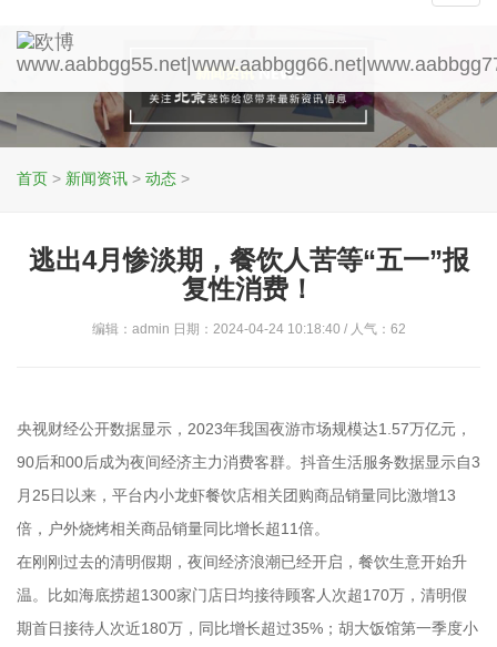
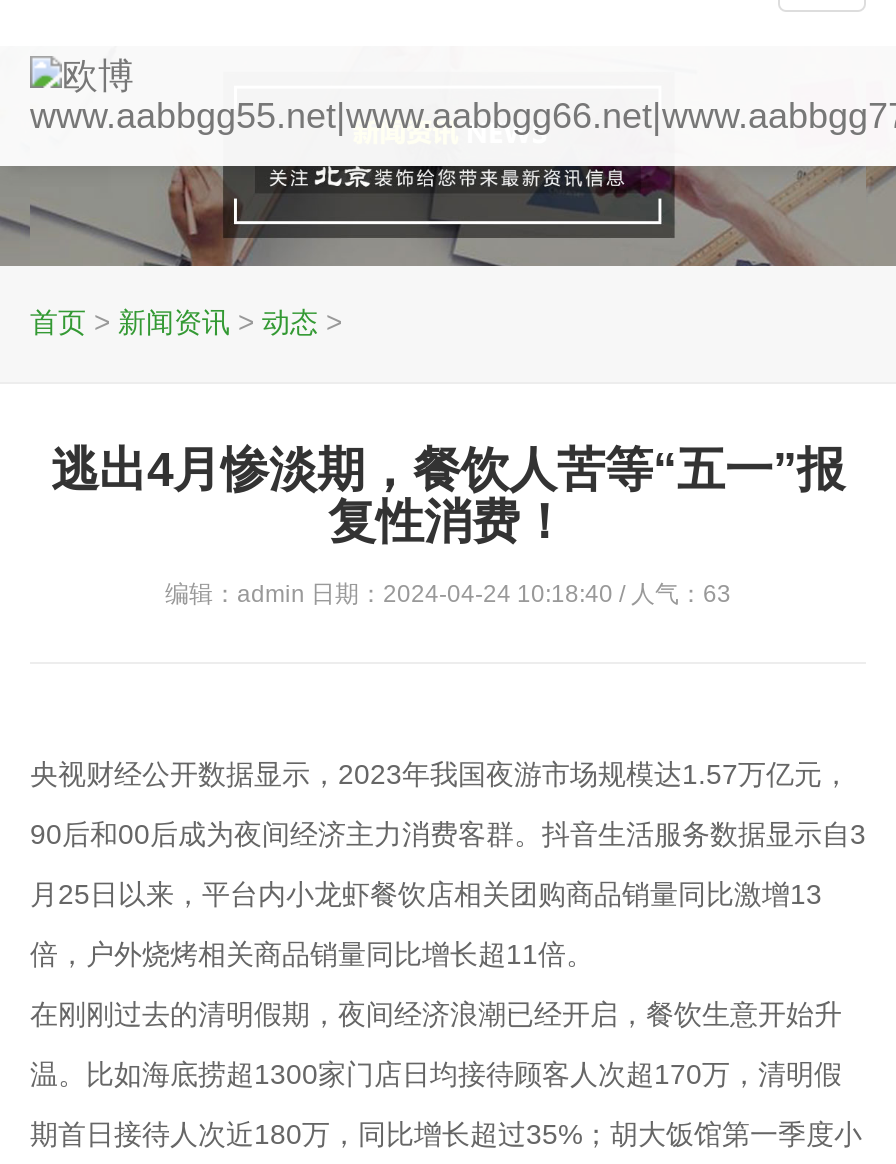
[92,321,405,337] 编辑：admin 日期：2024-04-24 10:18:40 / 人气：62 -> [165,580,731,608] 编辑：admin 日期：2024-04-24 10:18:40 / 人气：63

